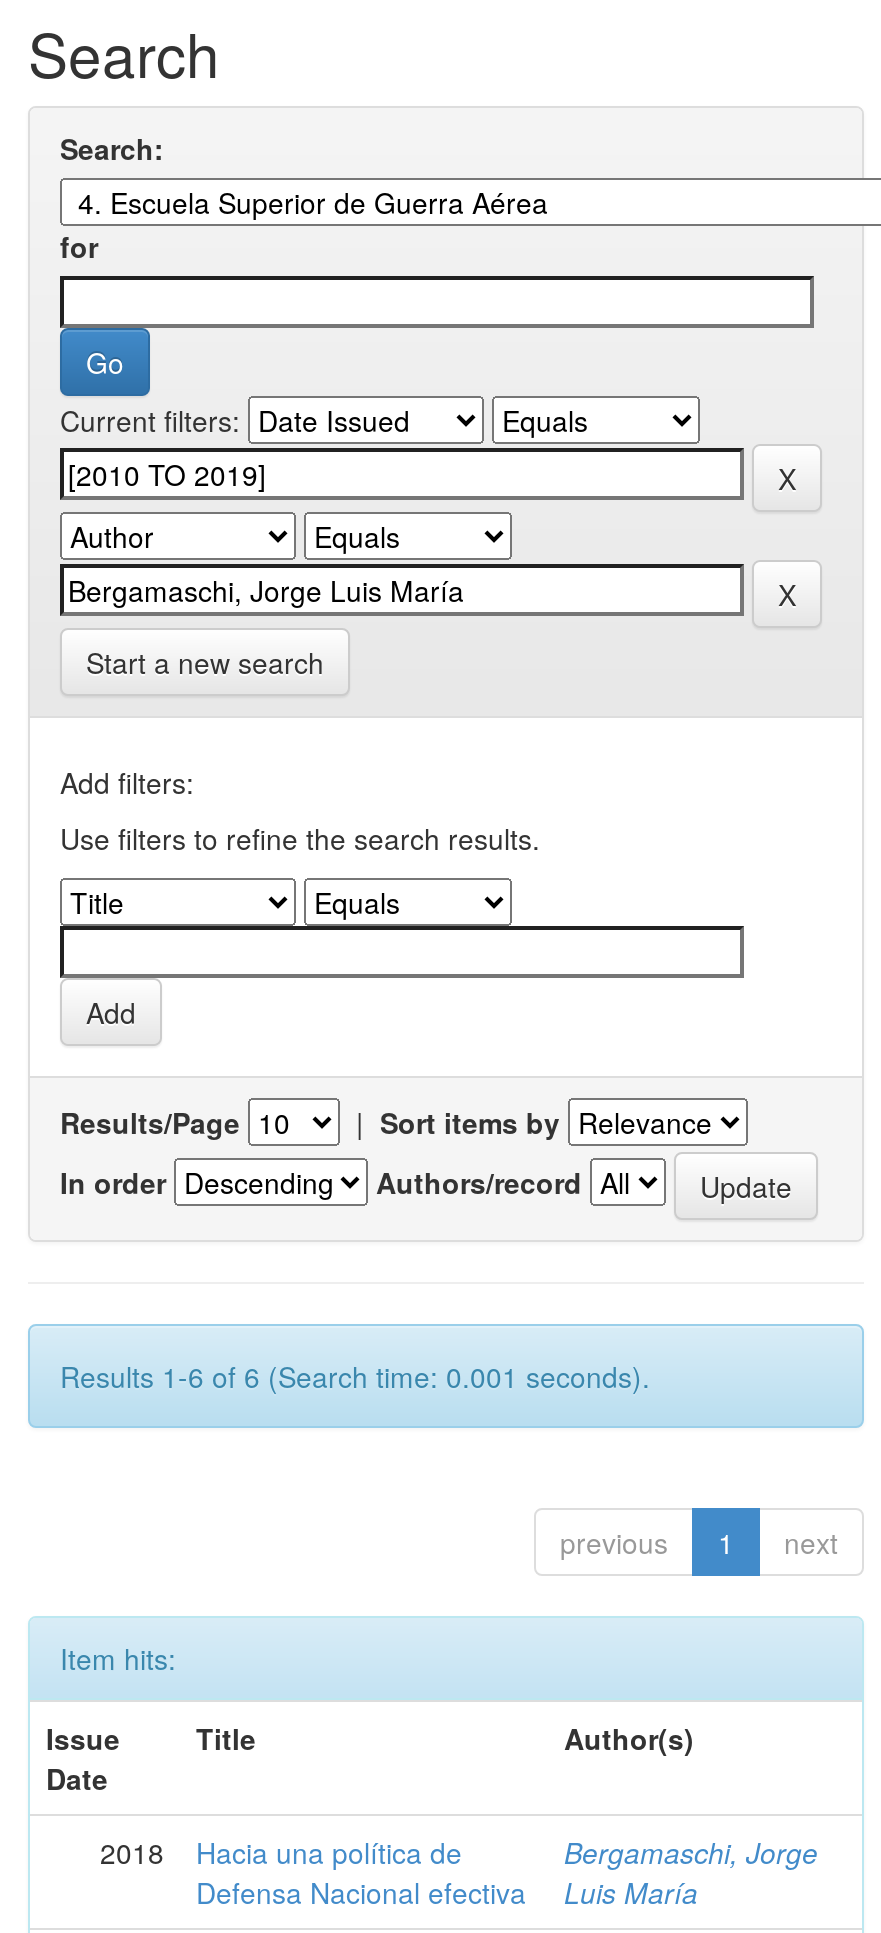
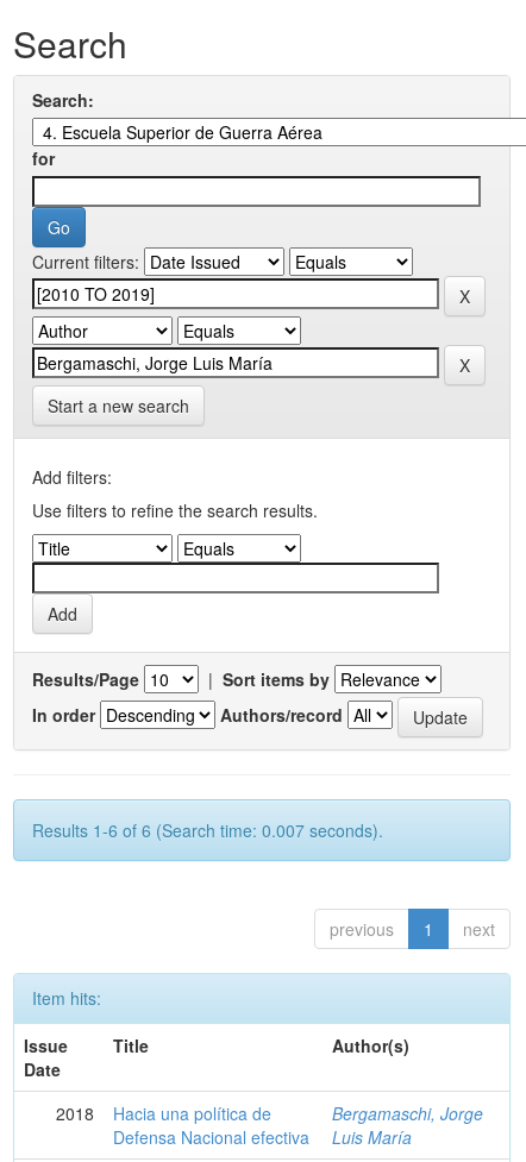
[60,1356,650,1396] Results 1-6 of 6 (Search time: 0.001 seconds). -> [32,818,383,842] Results 1-6 of 6 (Search time: 0.007 seconds).

